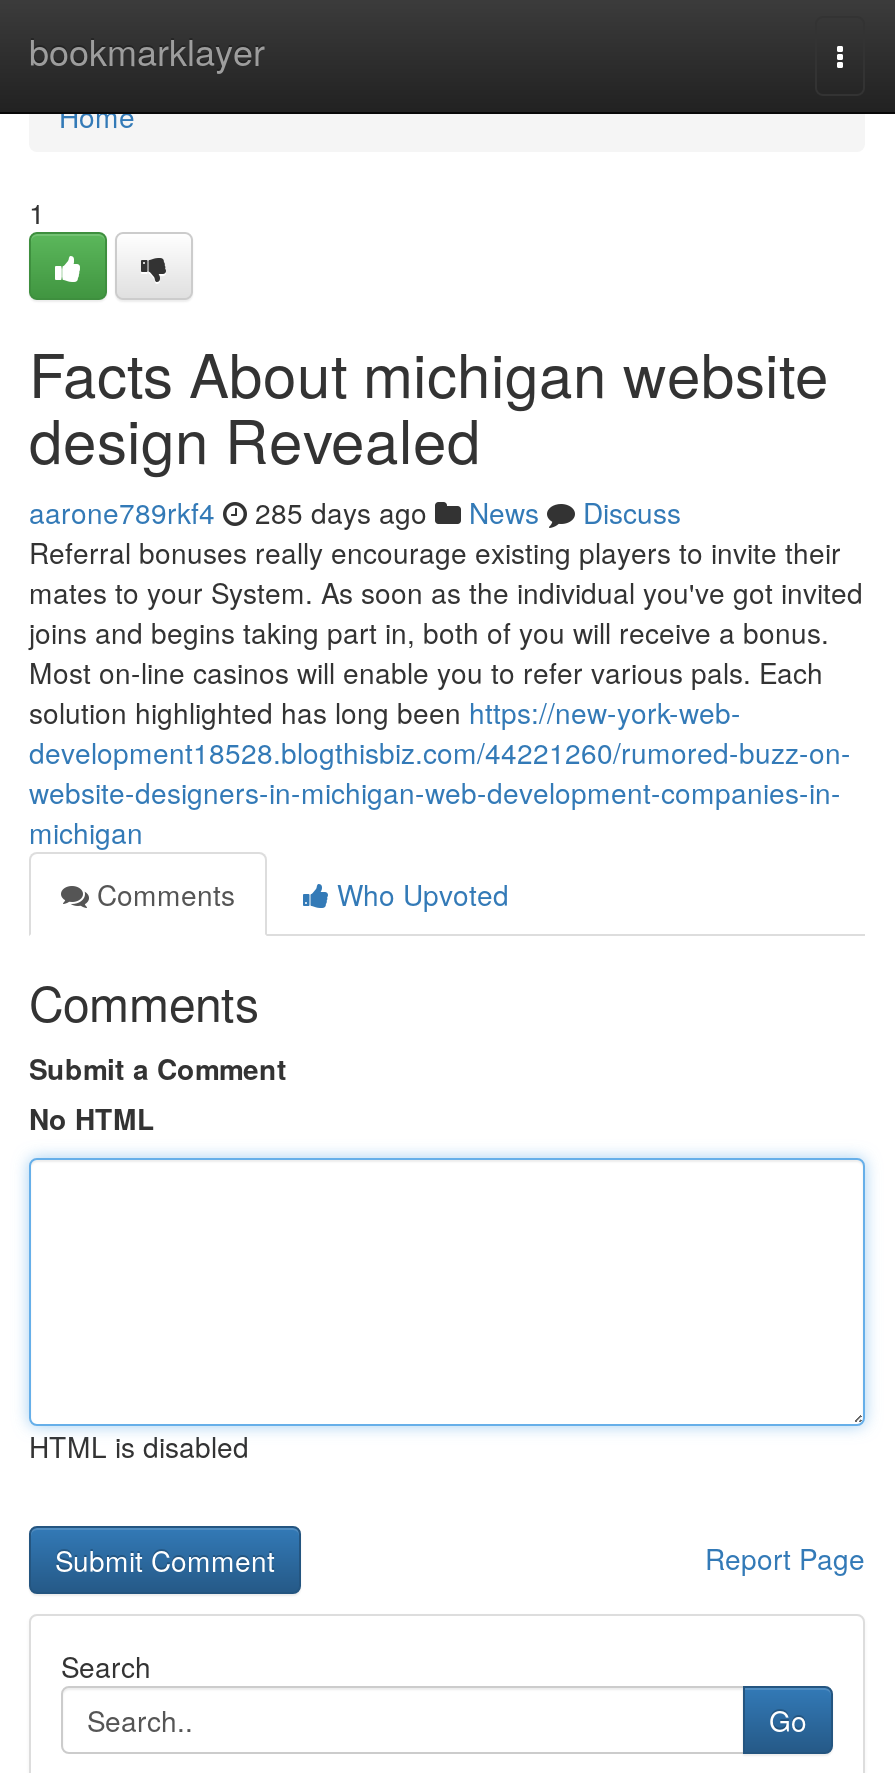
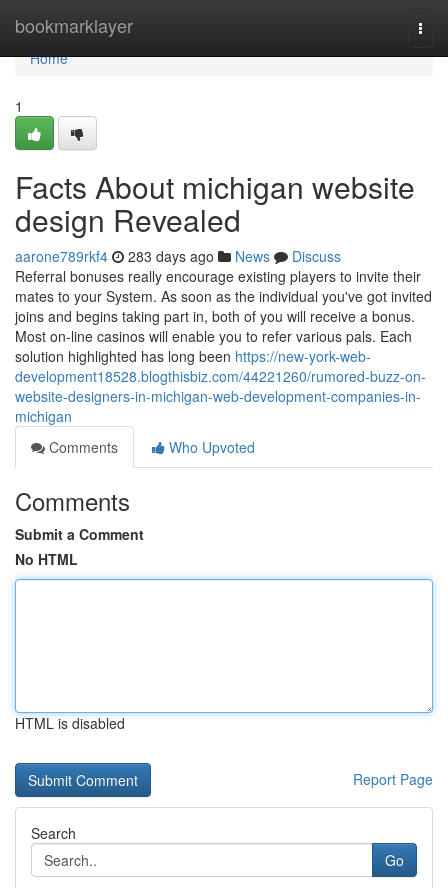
[29,492,681,532] aarone789rkf4 285 days ago News Discuss -> [15,246,341,266] aarone789rkf4 283 days ago News Discuss

